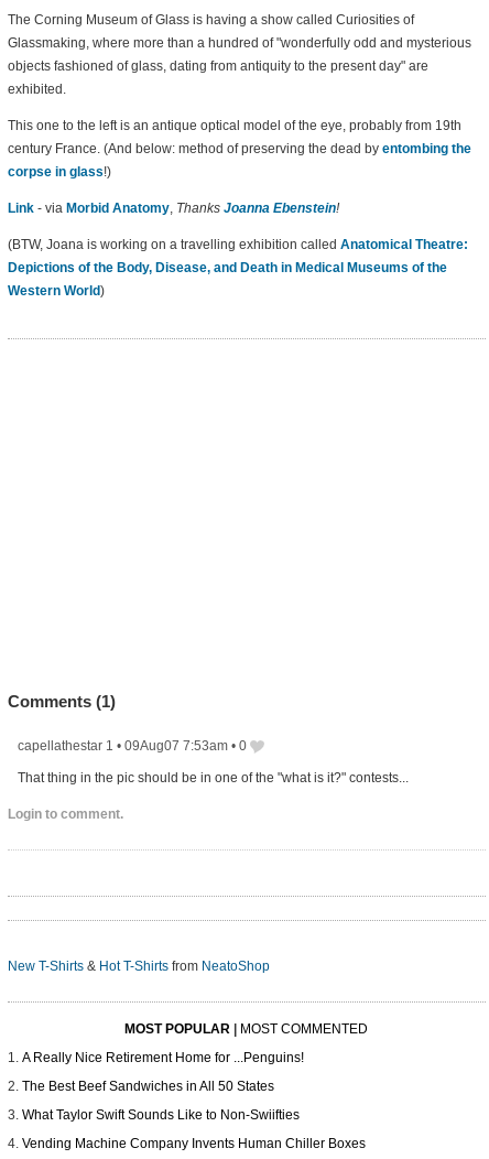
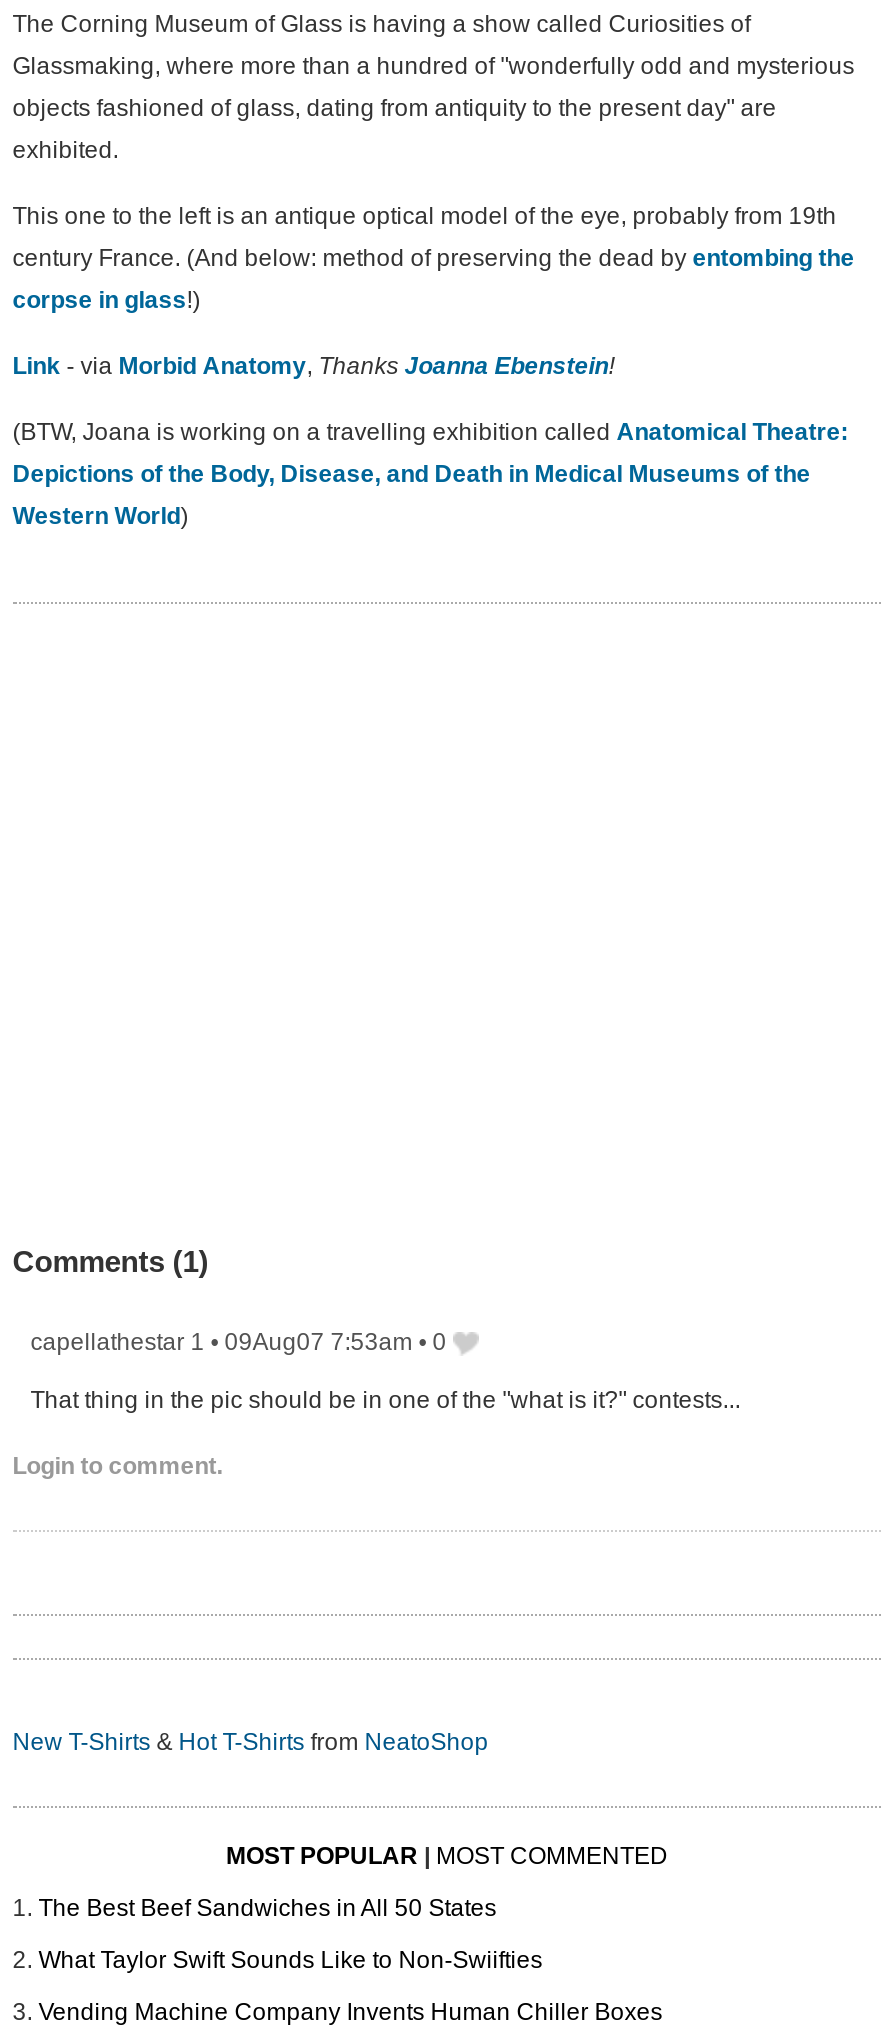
[22,1050,304,1066] A Really Nice Retirement Home for ...Penguins! -> none

